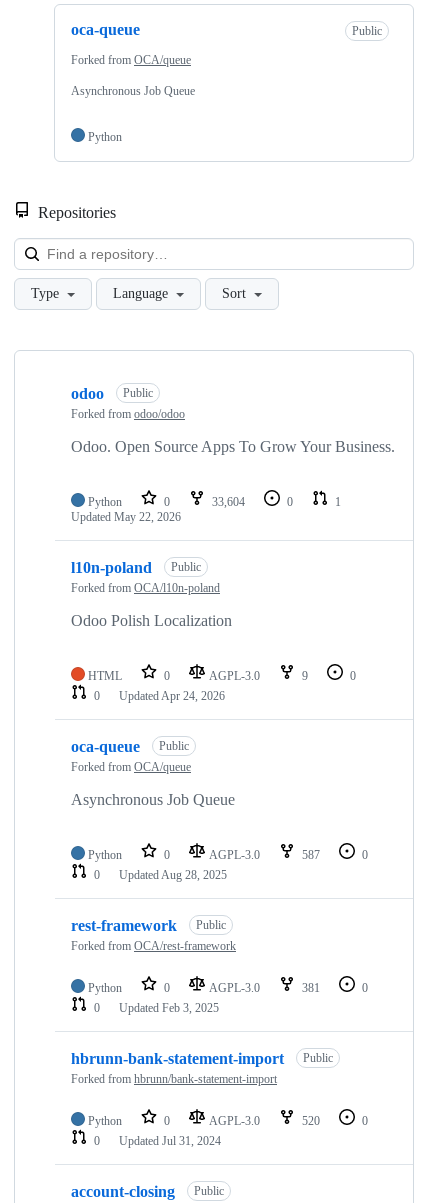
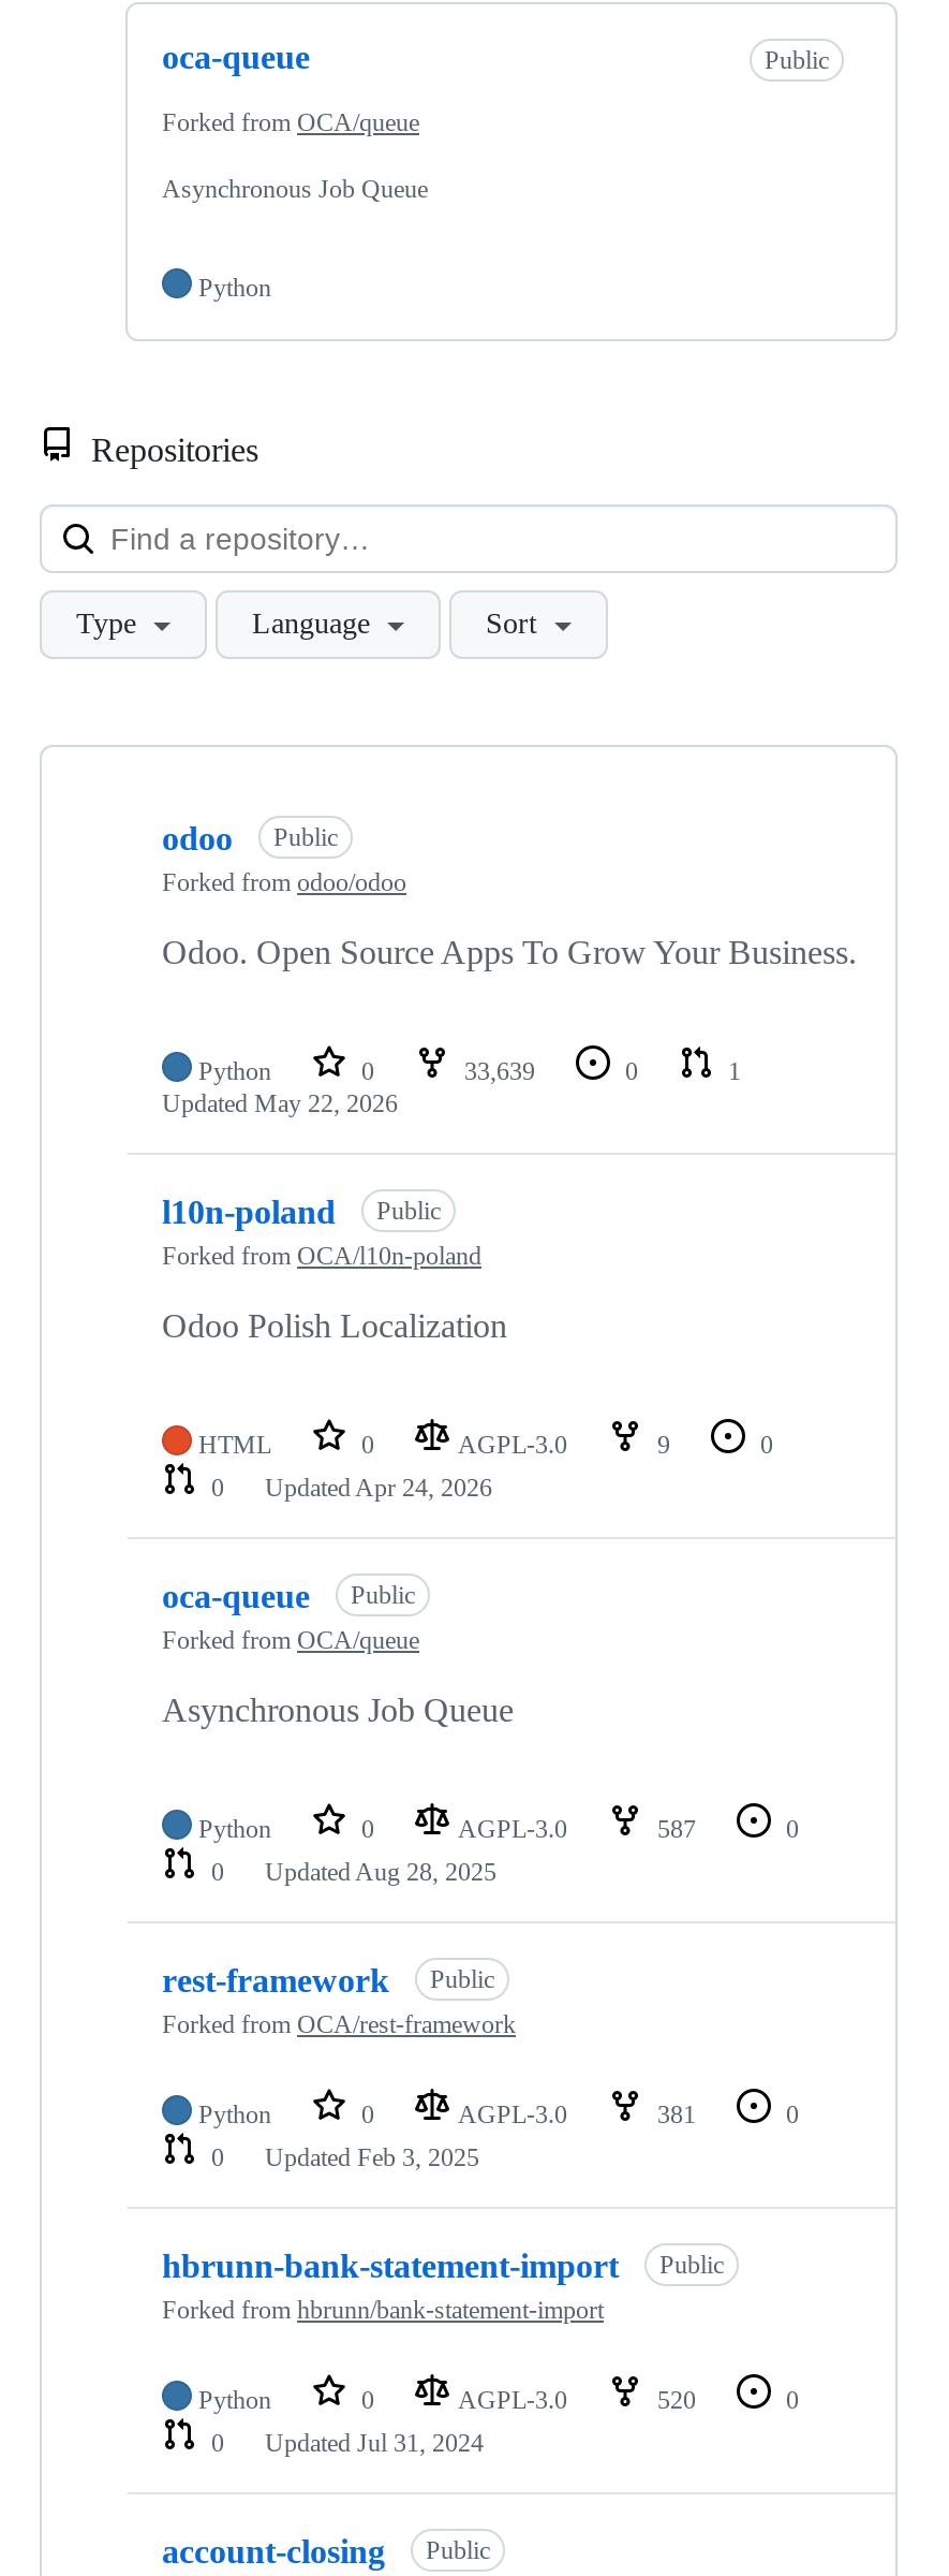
[209,495,245,509] 33,604 -> [458,1057,535,1087] 33,639

